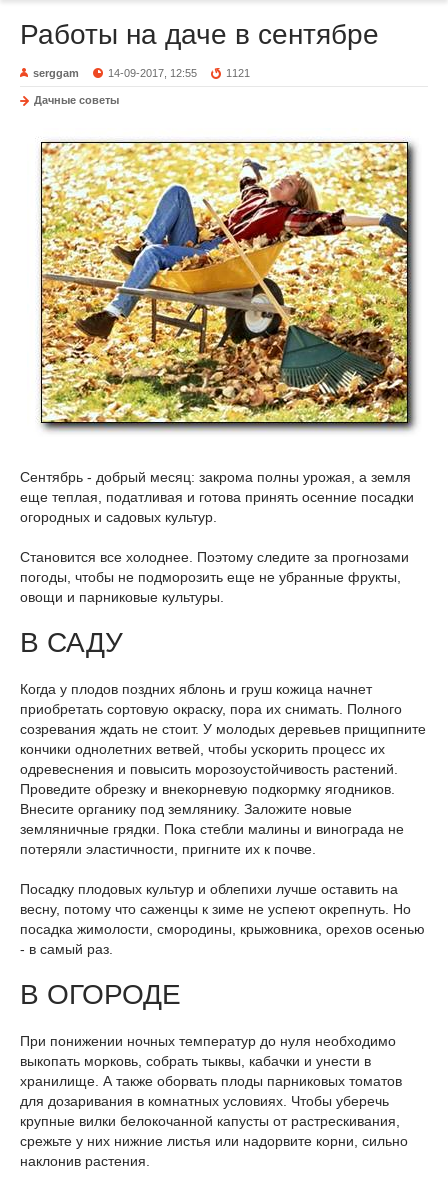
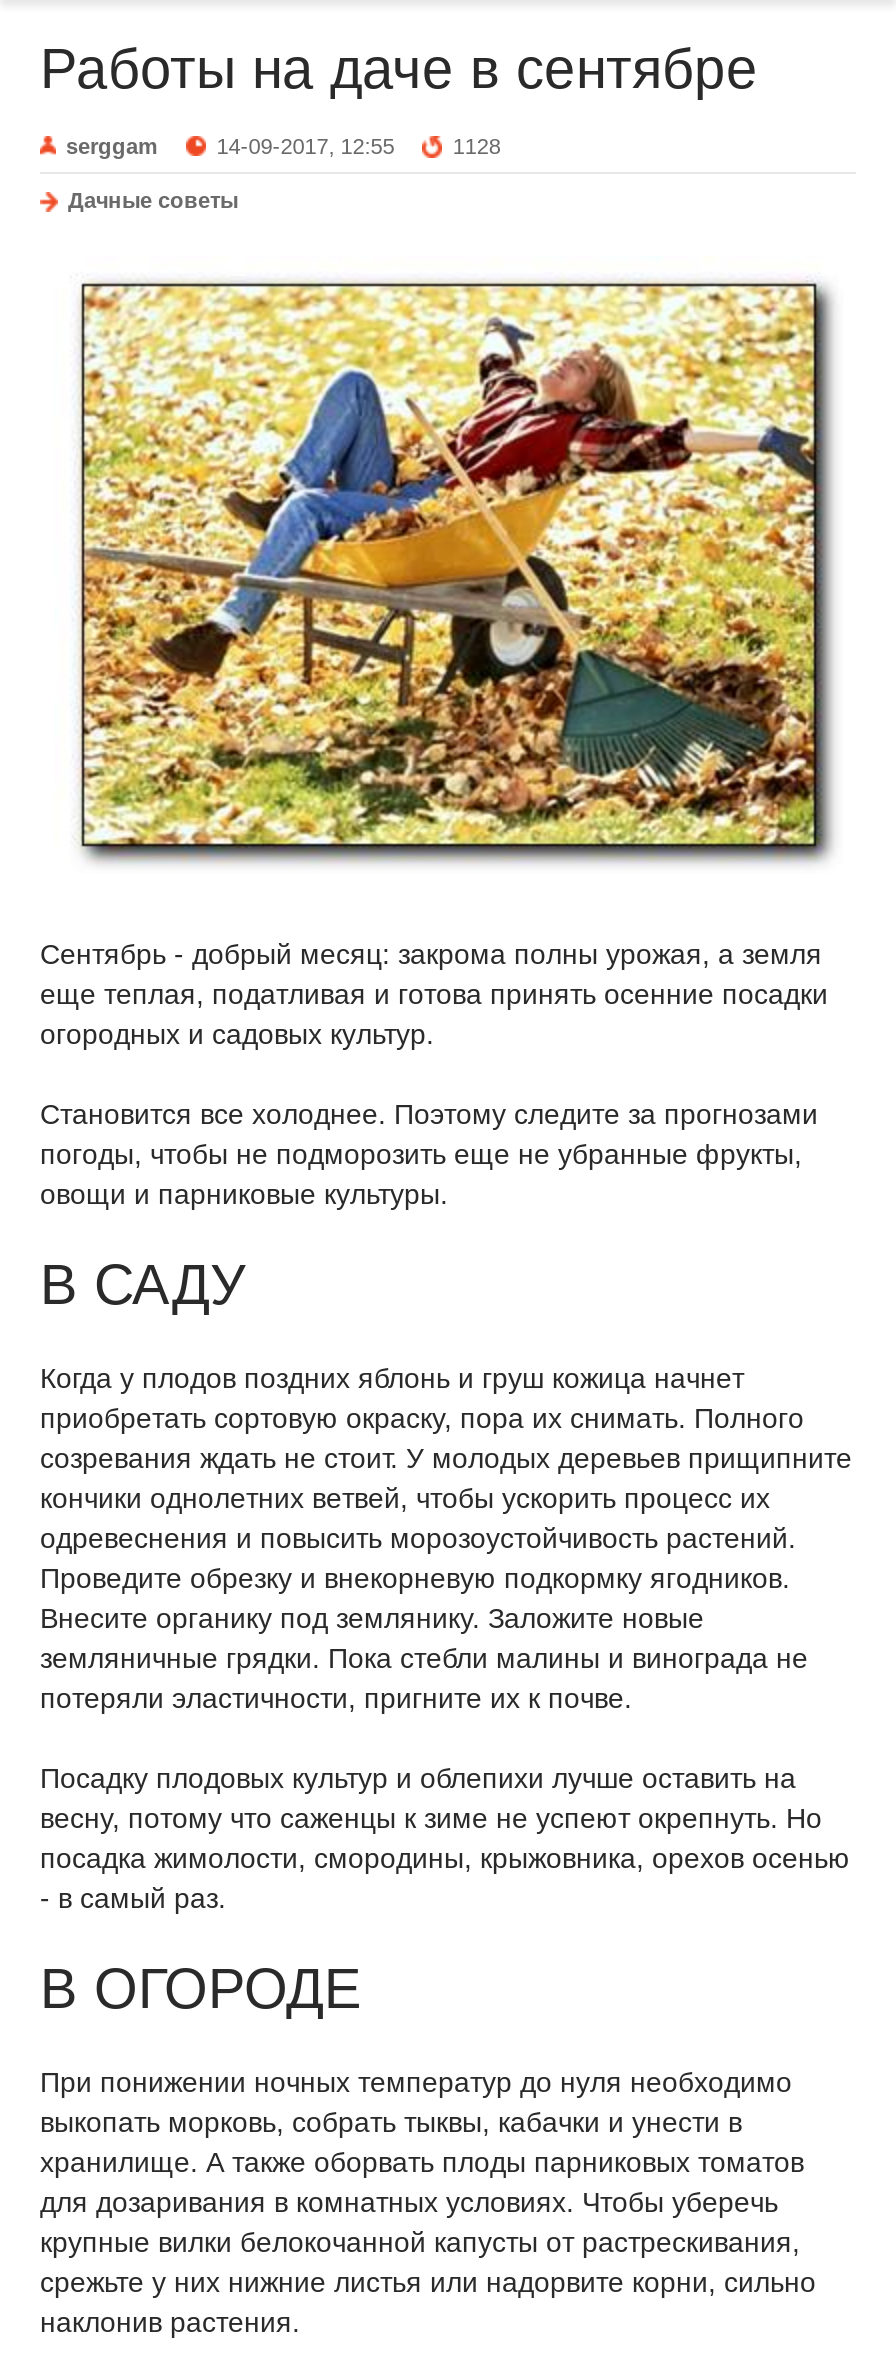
[226,67,250,79] 1121 -> [453,134,501,158] 1128

